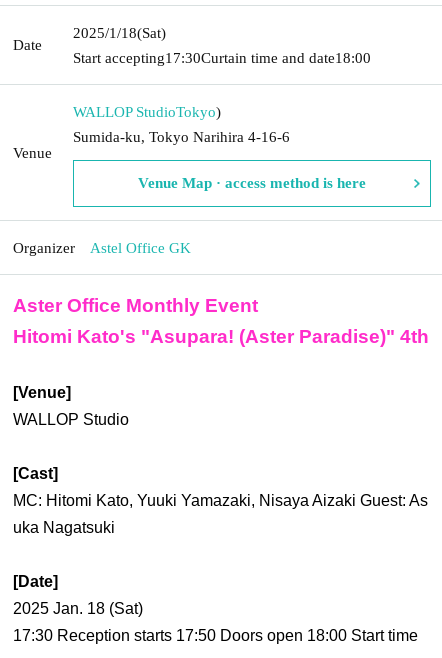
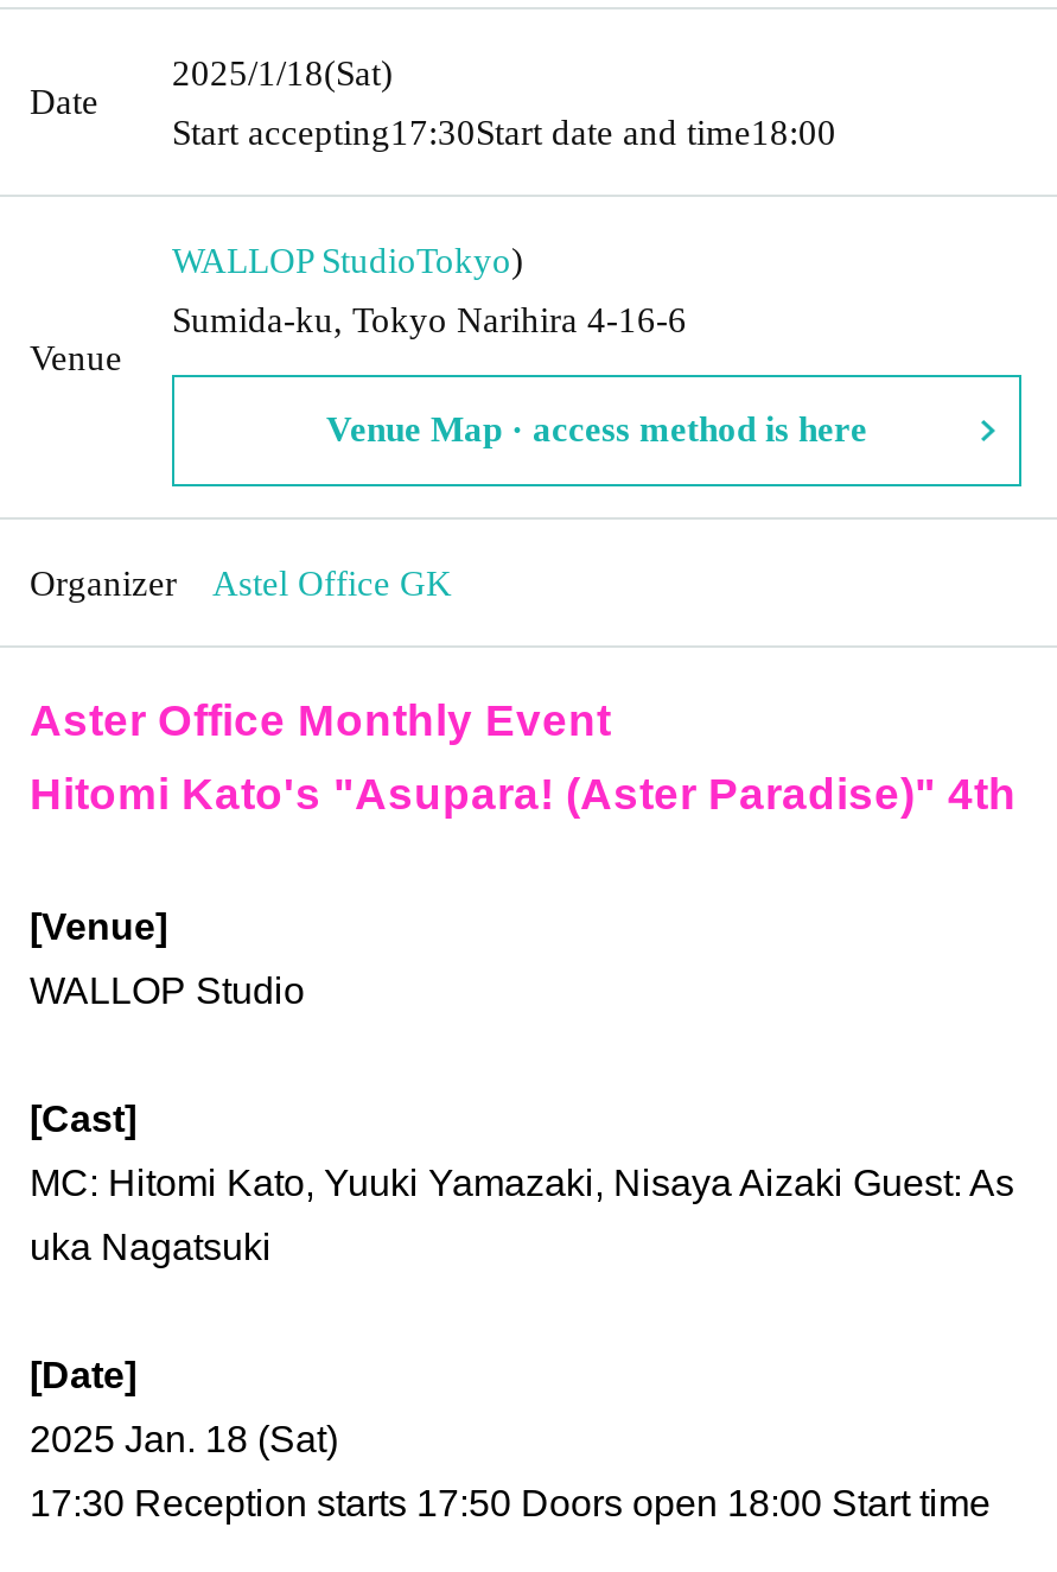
[73,49,386,65] Start accepting17:30Curtain time and date18:00 -> [172,113,836,151] Start accepting17:30Start date and time18:00

